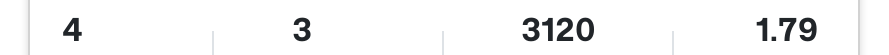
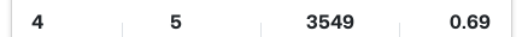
[292,11,312,49] 3 -> [170,11,182,33] 5
[522,11,596,49] 3120 -> [307,11,355,33] 3549
[756,11,818,49] 1.79 -> [450,11,491,33] 0.69

